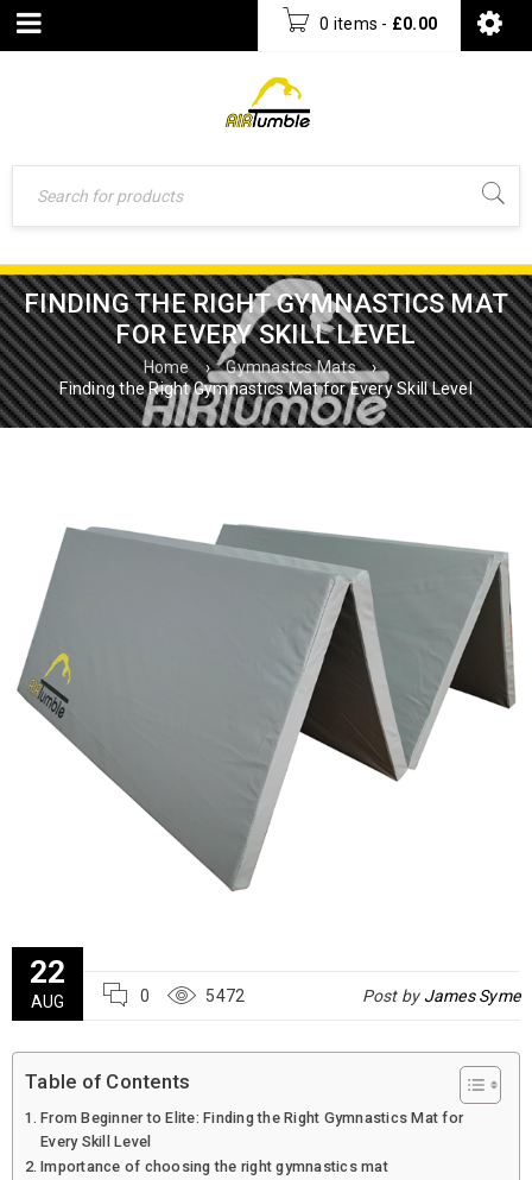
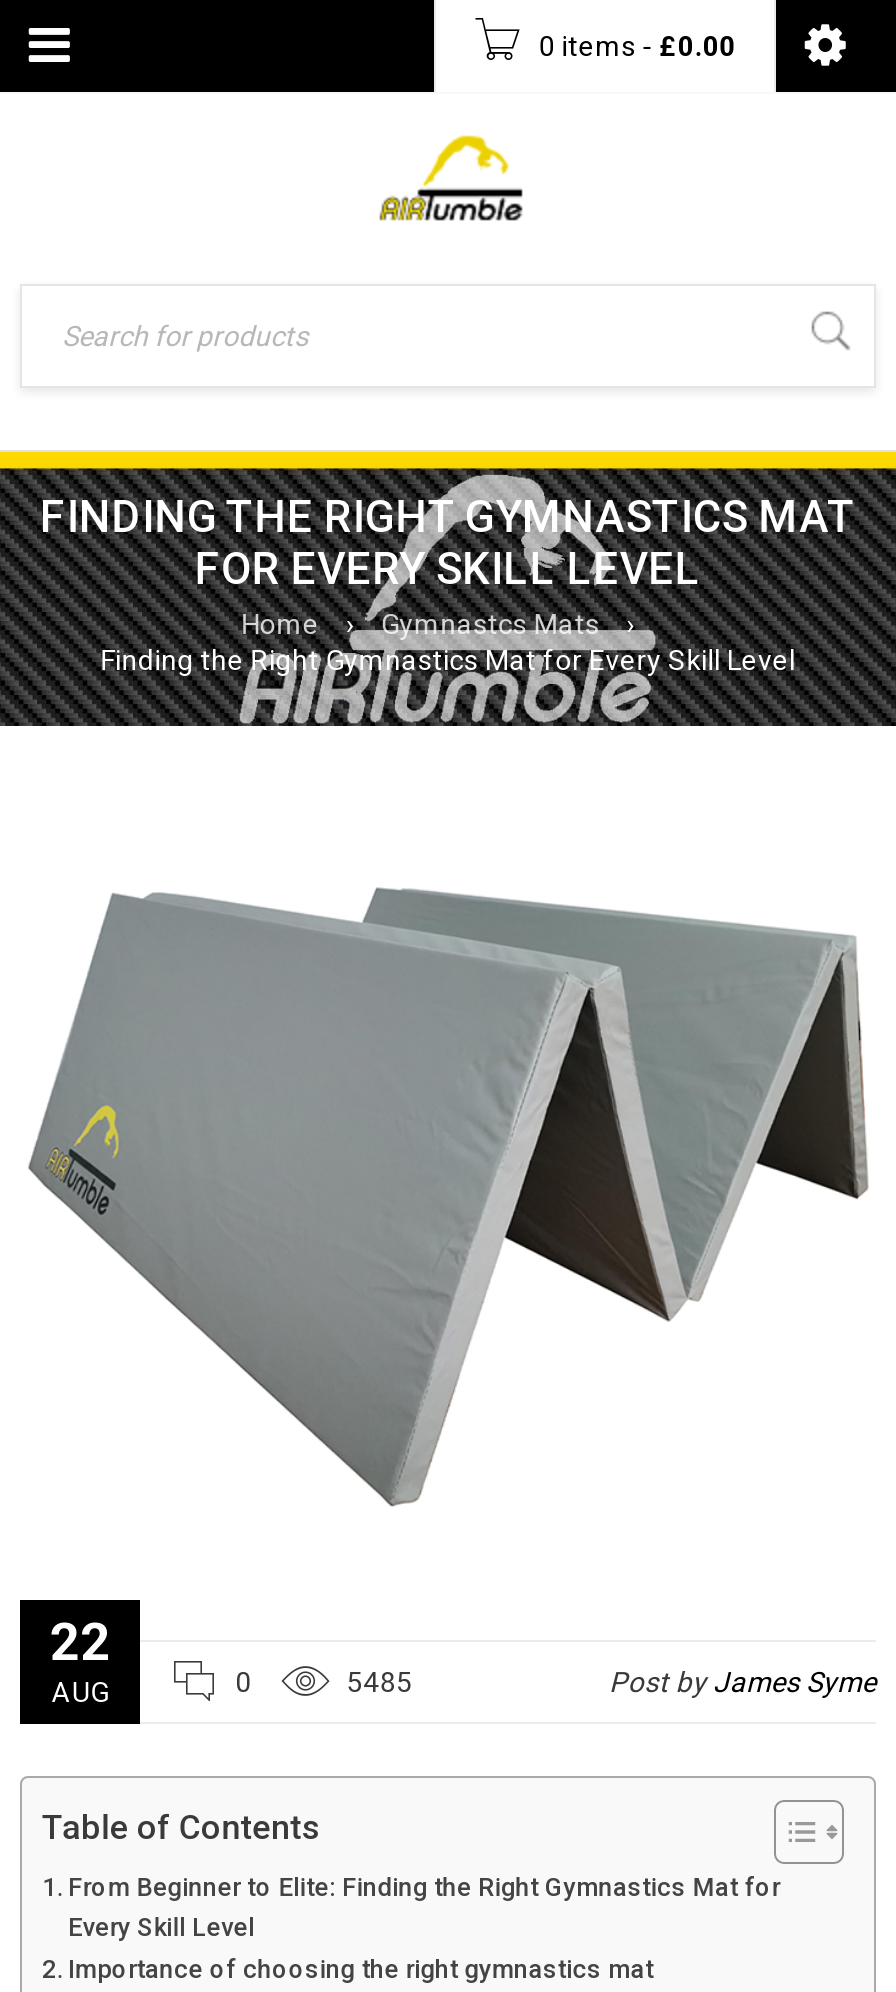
[206,986,245,1005] 5472 -> [346,1666,412,1698] 5485

